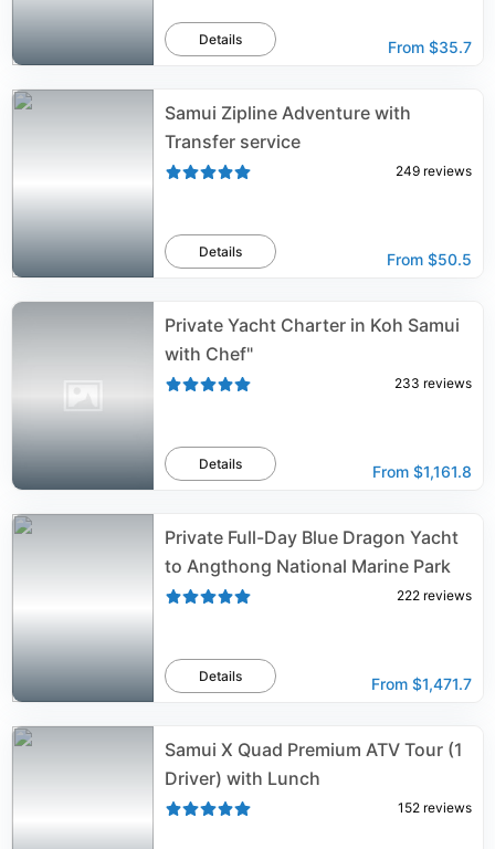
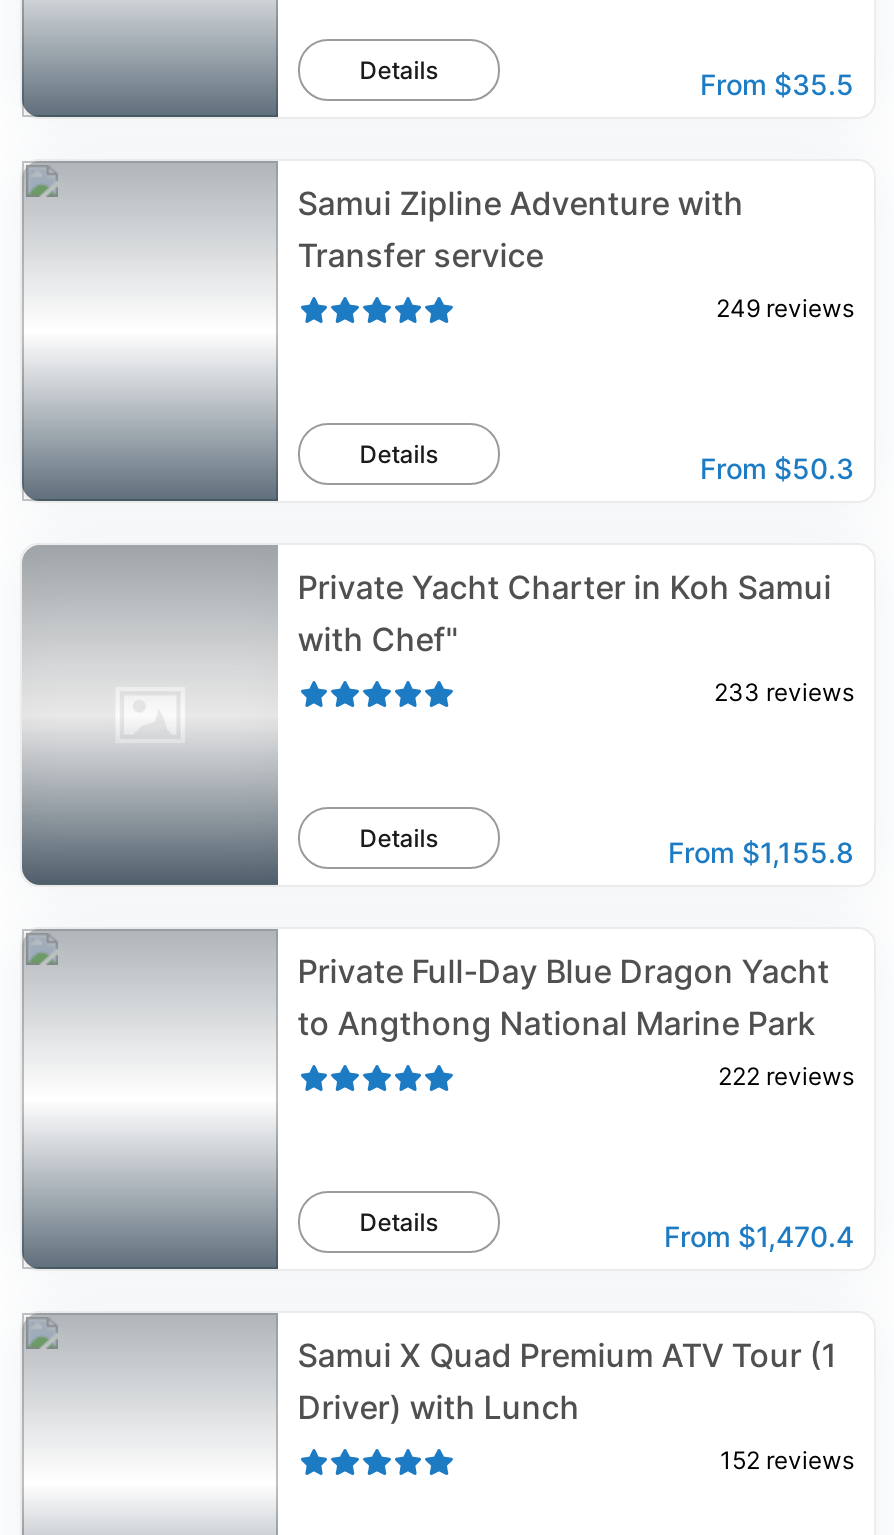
[388,38,472,56] From $35.7 -> [700,67,854,101] From $35.5
[387,250,472,269] From $50.5 -> [700,451,854,485] From $50.3
[372,462,472,481] From $1,161.8 -> [668,835,854,869] From $1,155.8
[371,674,472,693] From $1,471.7 -> [664,1219,854,1253] From $1,470.4

